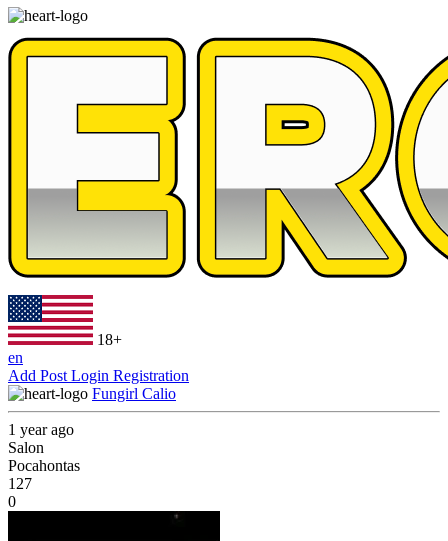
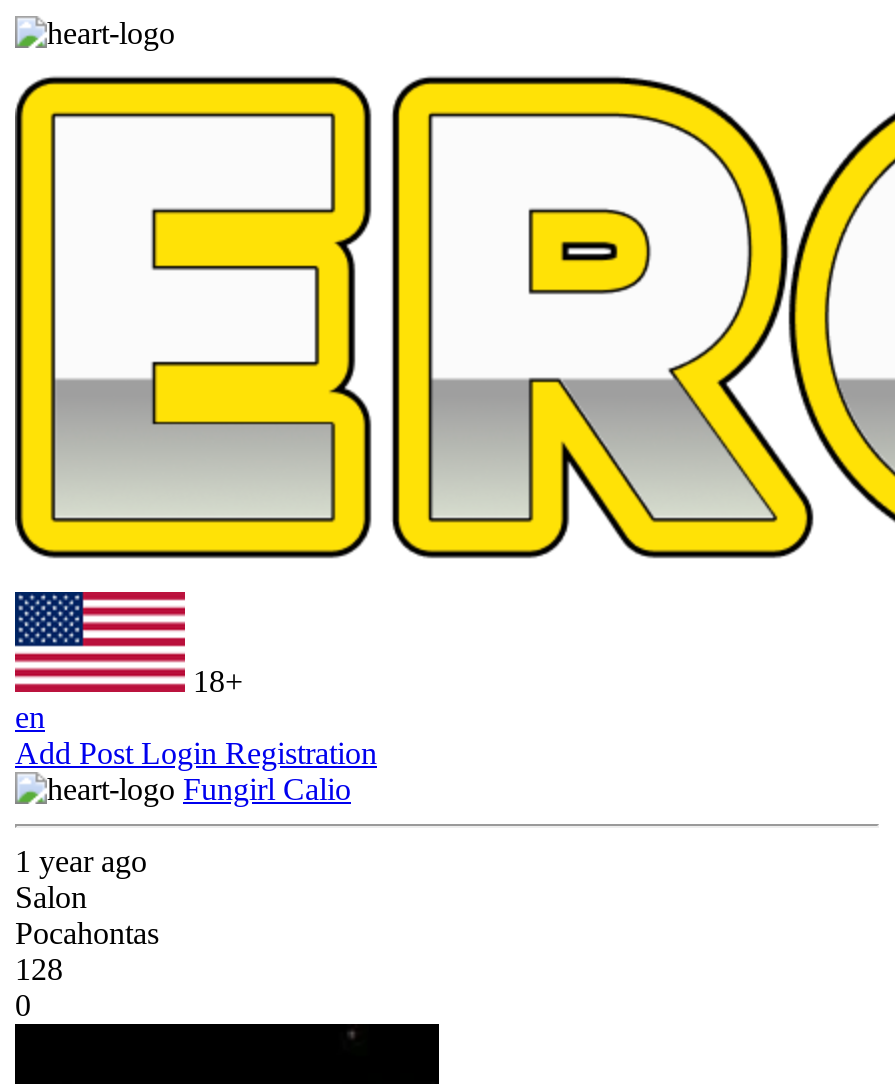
[8,475,32,492] 127 -> [15,952,63,986] 128

